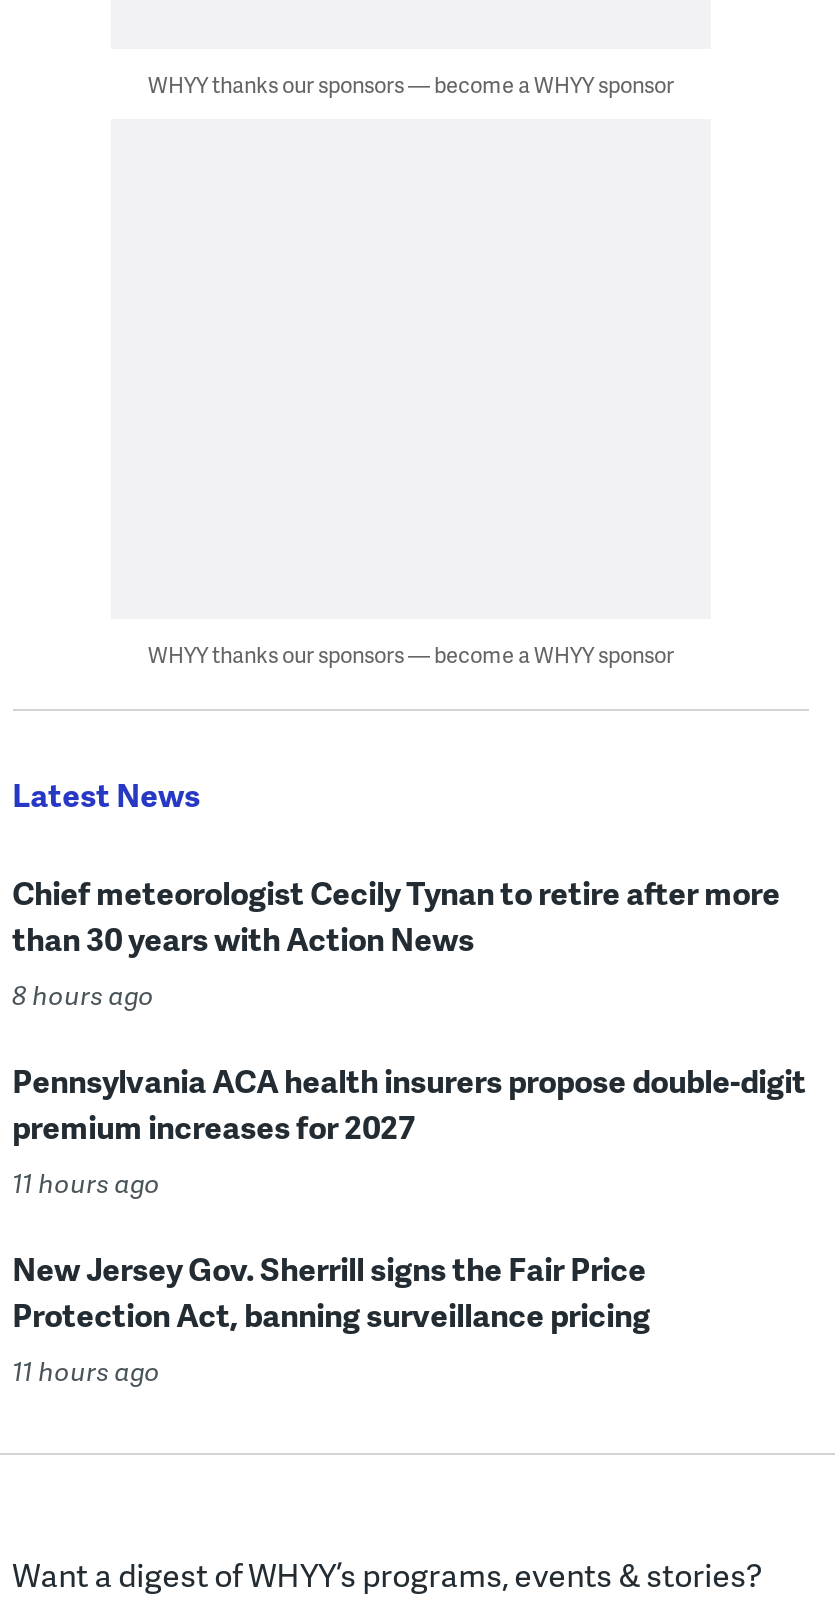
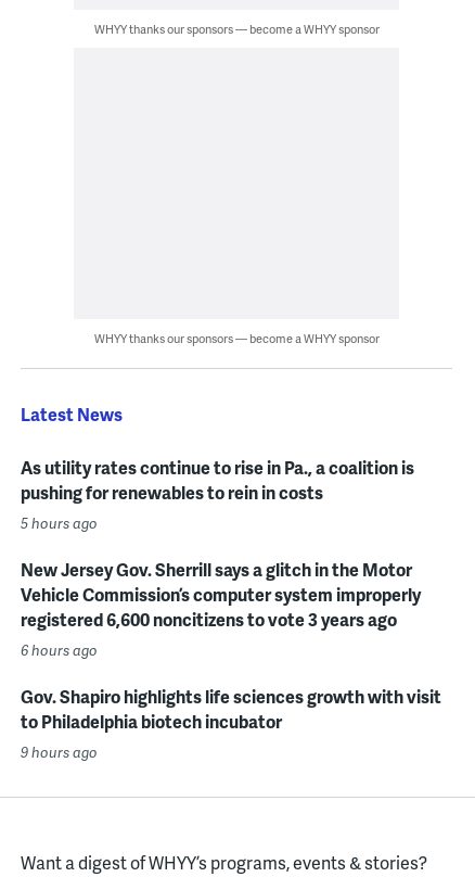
[12,870,780,1014] Chief meteorologist Cecily Tynan to retire after more | than 30 years with Action News | 8 hours ago -> [20,455,414,533] As utility rates continue to rise in Pa., a coalition is | pushing for renewables to rein in costs | 5 hours ago
[12,1058,806,1202] Pennsylvania ACA health insurers propose double-digit | premium increases for 2027 | 11 hours ago -> [20,557,420,660] New Jersey Gov. Sherrill says a glitch in the Motor | Vehicle Commission’s computer system improperly | registered 6,600 noncitizens to vote 3 years ago | 6 hours ago
[12,1246,650,1390] New Jersey Gov. Sherrill signs the Fair Price | Protection Act, banning surveillance pricing | 11 hours ago -> [20,684,441,762] Gov. Shapiro highlights life sciences growth with visit | to Philadelphia biotech incubator | 9 hours ago

